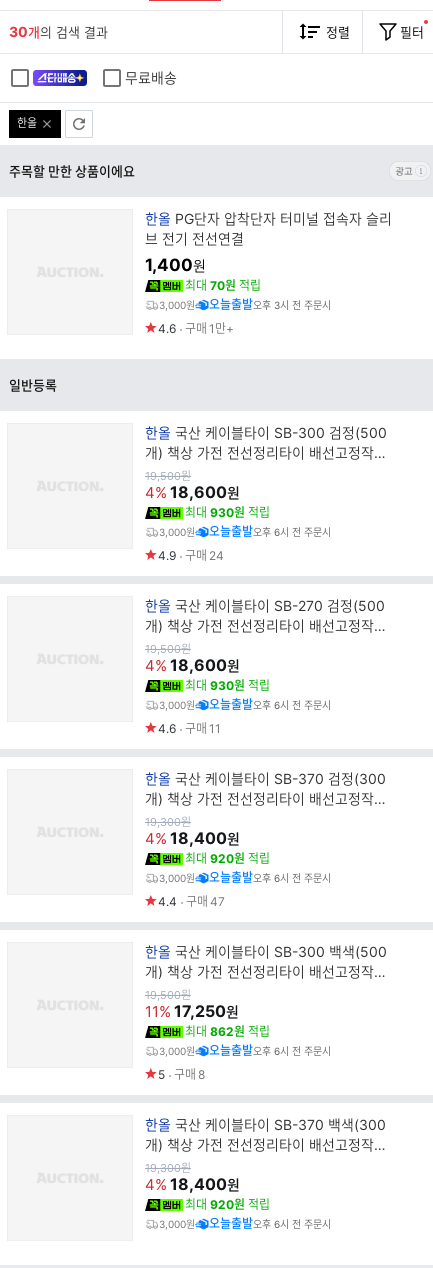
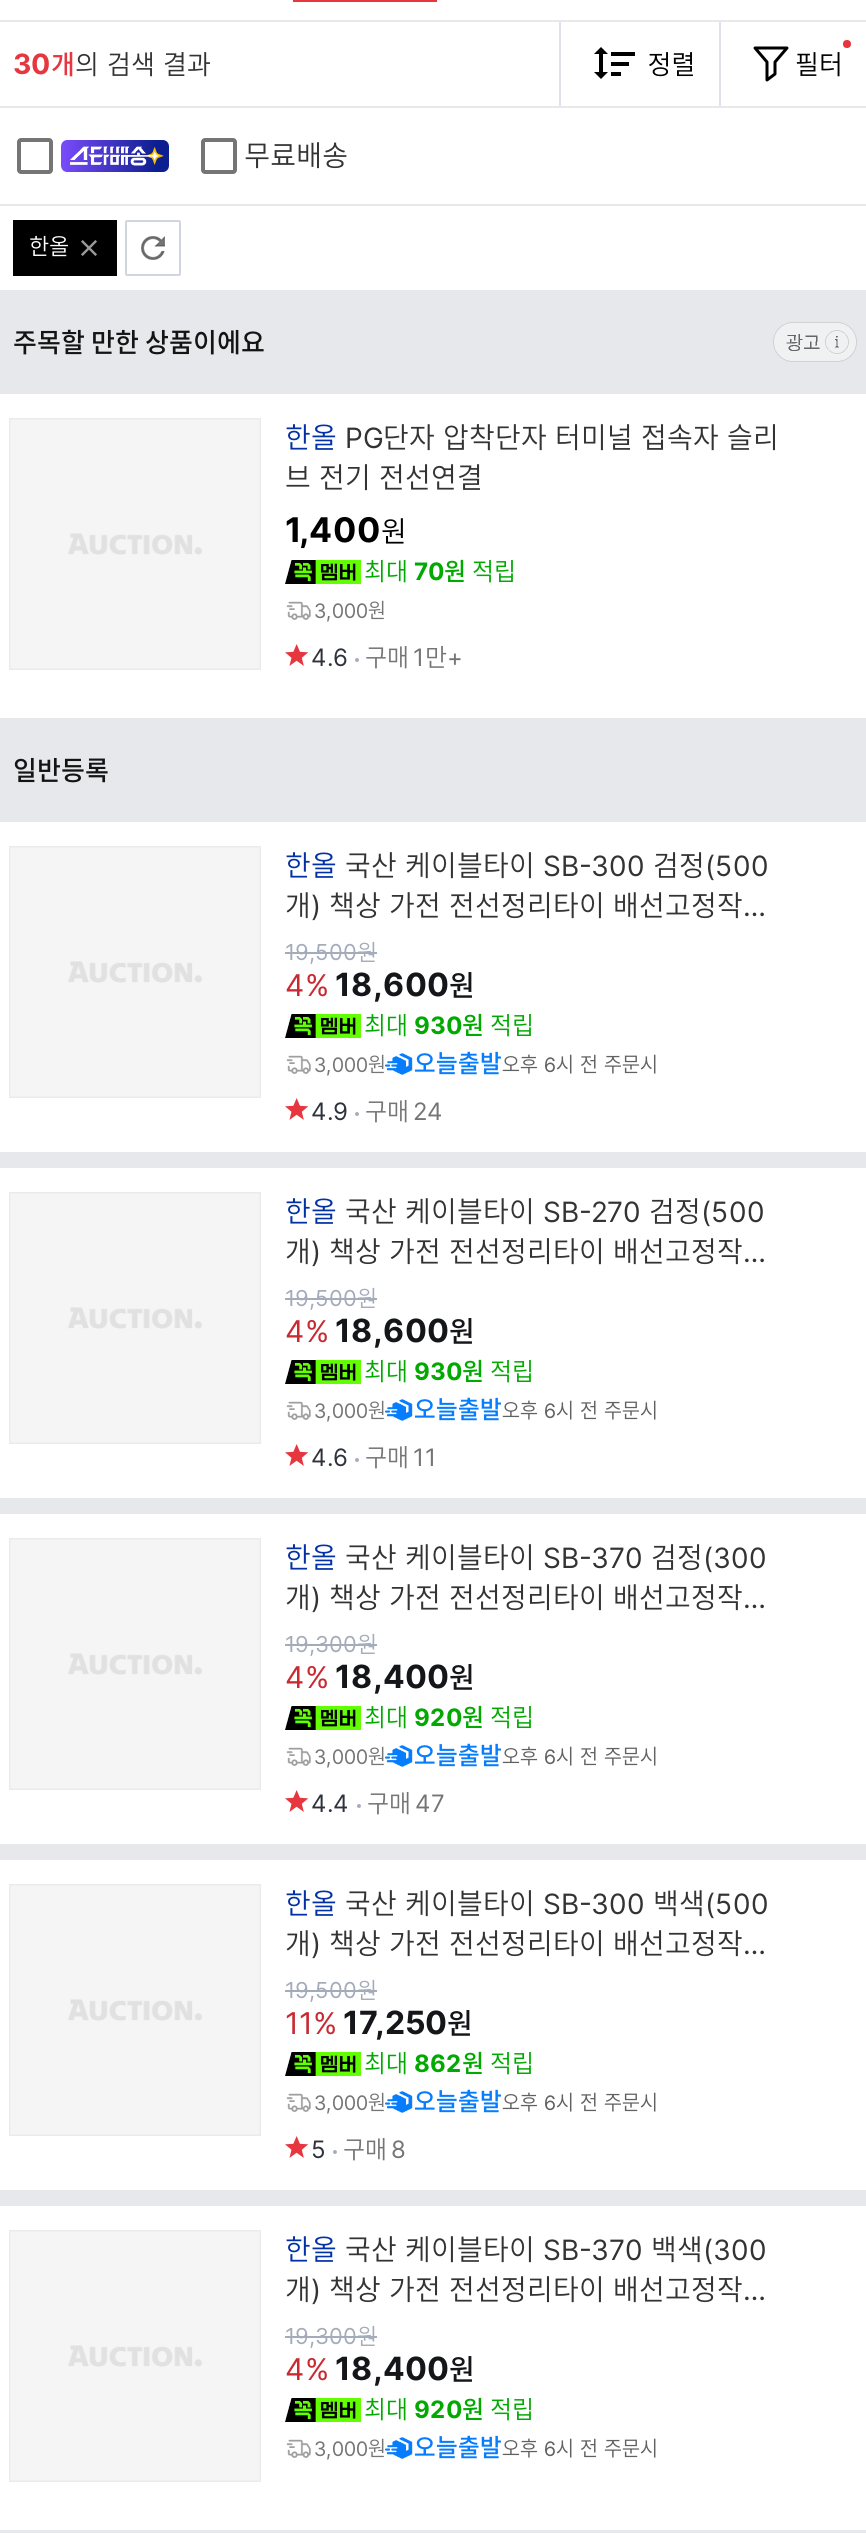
[209,297,331,312] 오늘출발오후 3시 전 주문시 -> none

